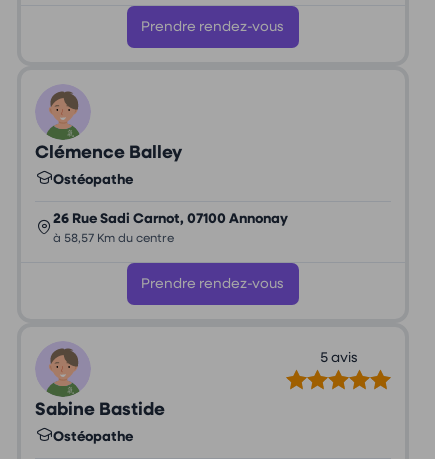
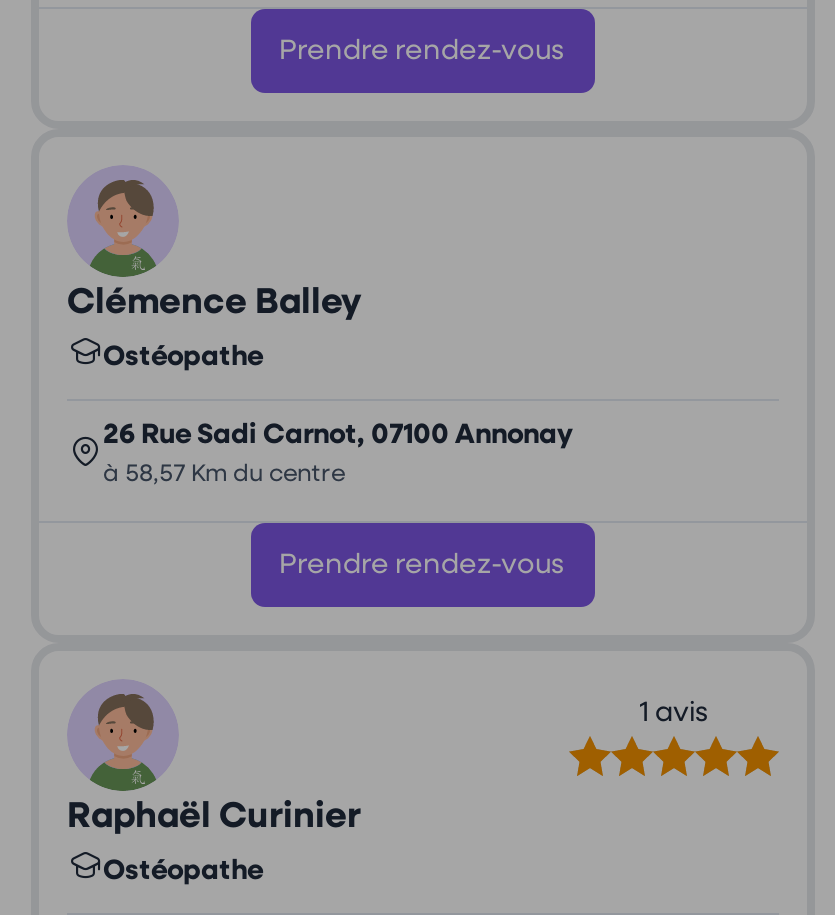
[319,351,357,365] 5 avis -> [639,700,709,728] 1 avis
[35,401,165,419] Sabine Bastide -> [67,800,361,836] Raphaël Curinier

